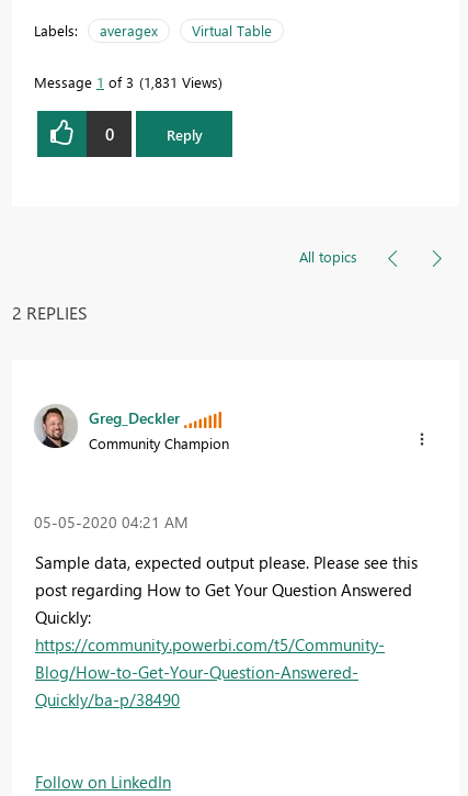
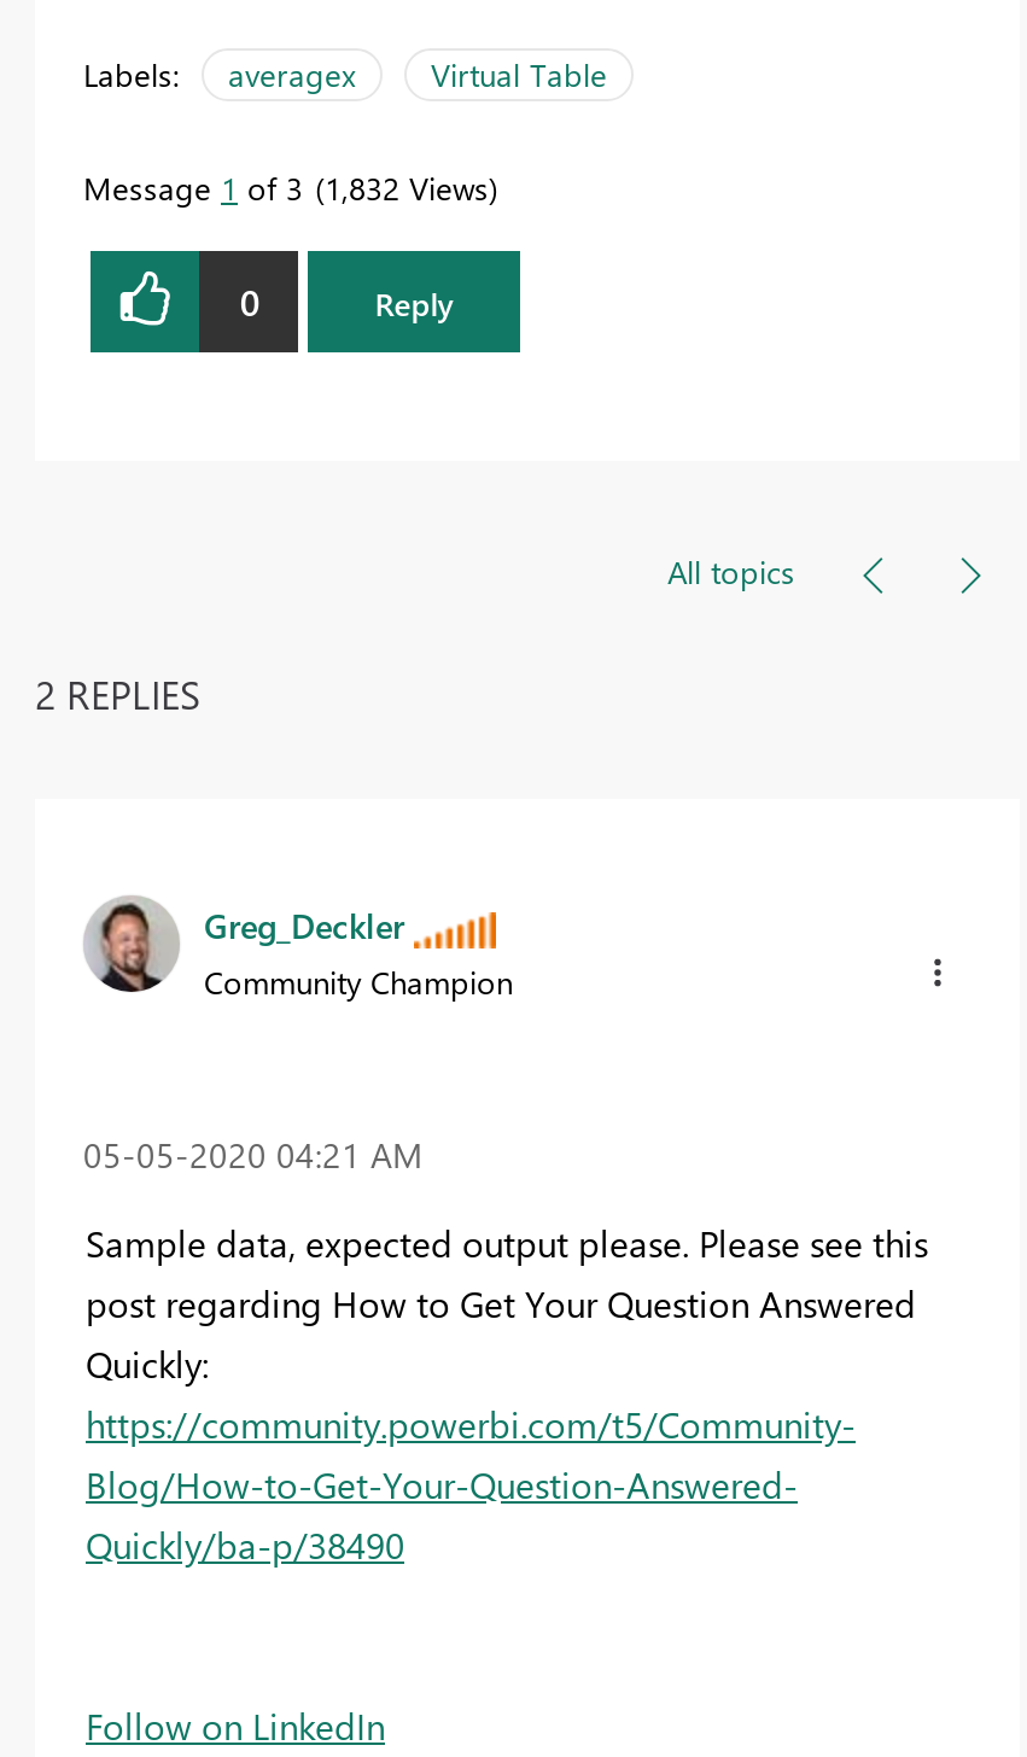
[34,73,218,91] Message 1 of 3 1,831 Views -> [83,167,489,208] Message 1 of 3 1,832 Views

